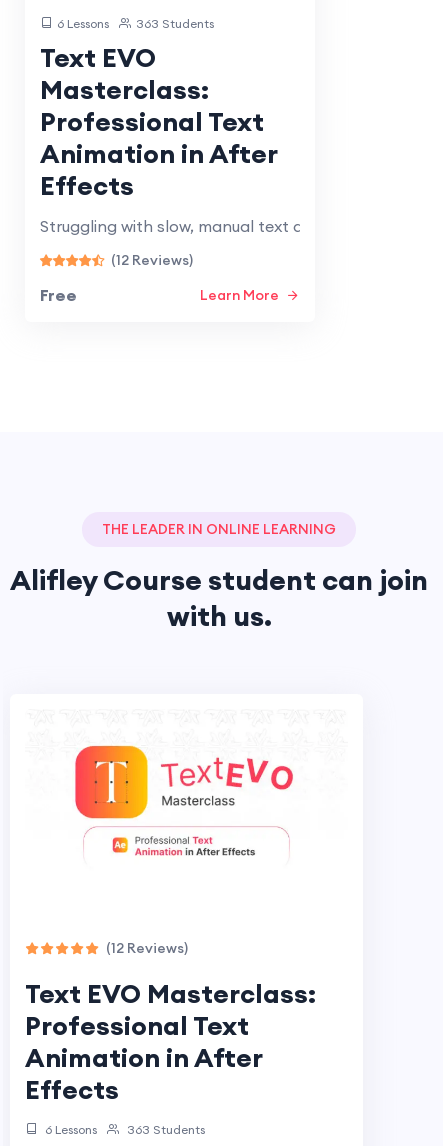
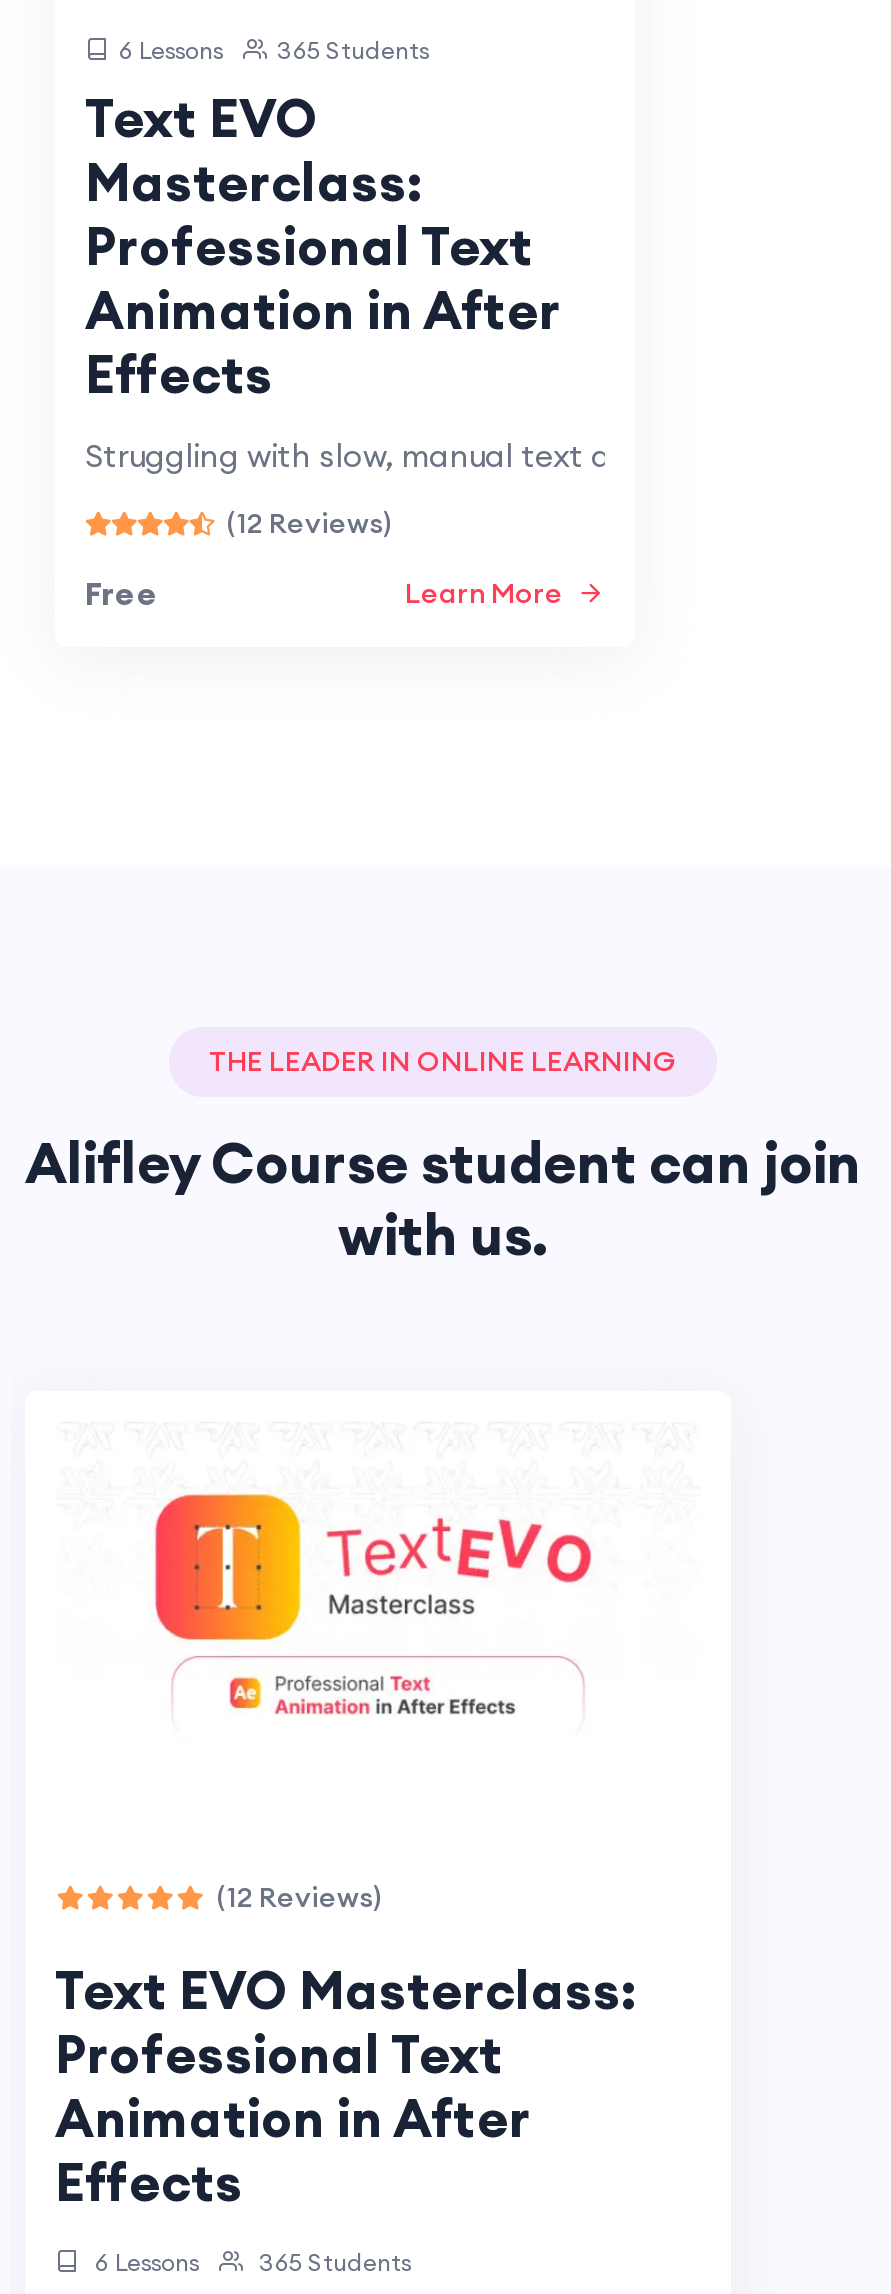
[57,16,214,31] 6 Lessons 363 Students -> [119,35,429,65] 6 Lessons 365 Students
[42,1122,205,1137] 6 Lessons 363 Students -> [89,2246,411,2276] 6 Lessons 365 Students

